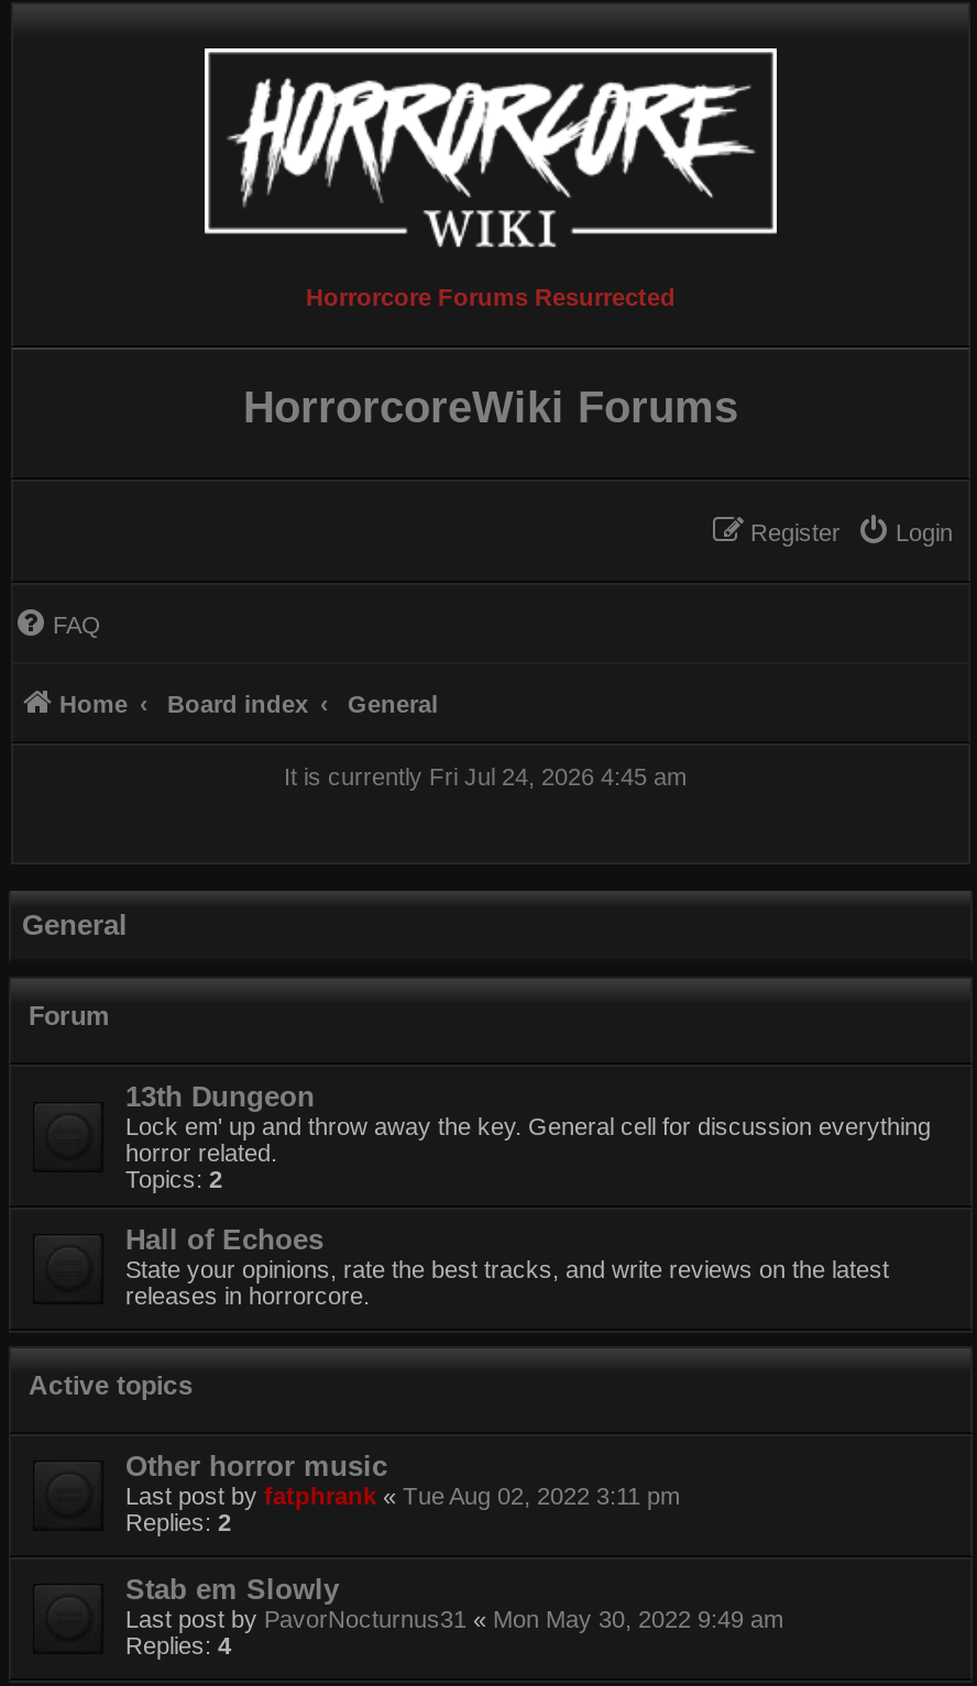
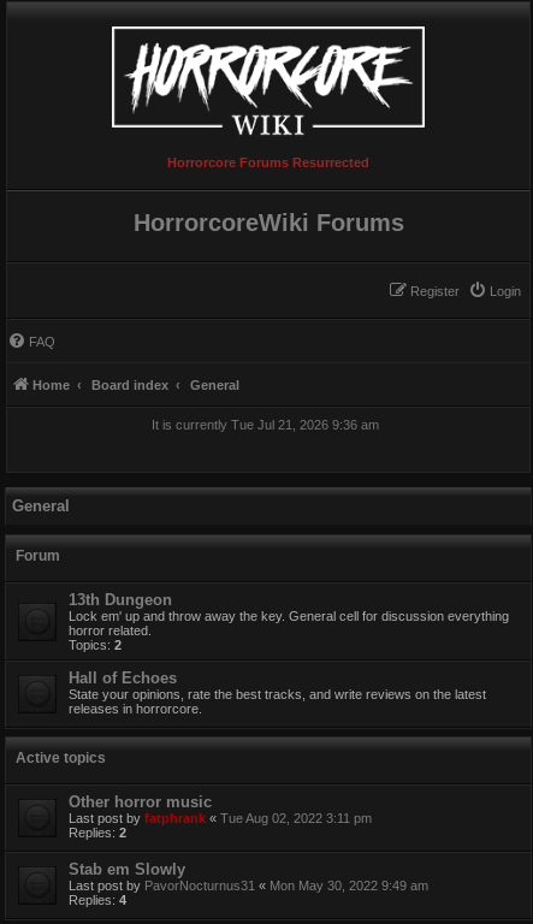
[284,763,687,790] It is currently Fri Jul 24, 2026 4:45 am -> [152,418,379,432] It is currently Tue Jul 21, 2026 9:36 am

